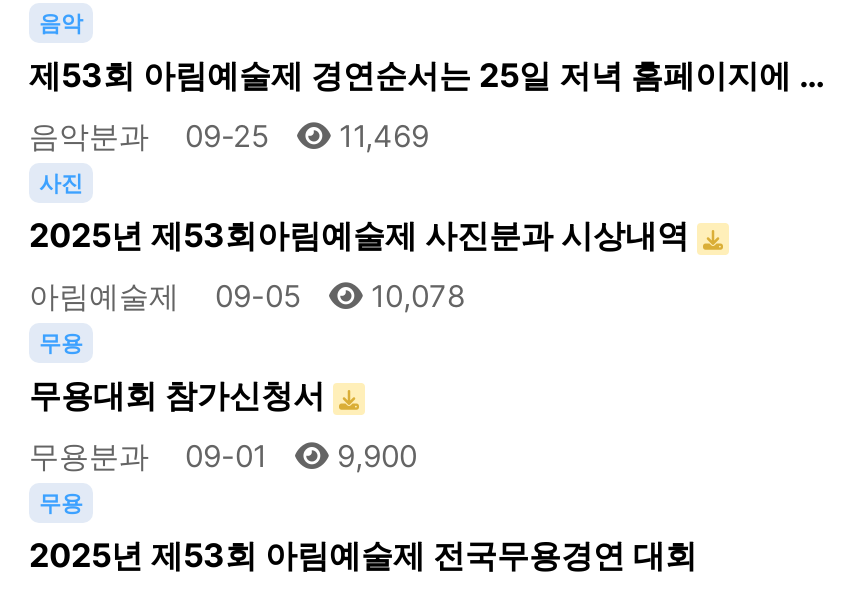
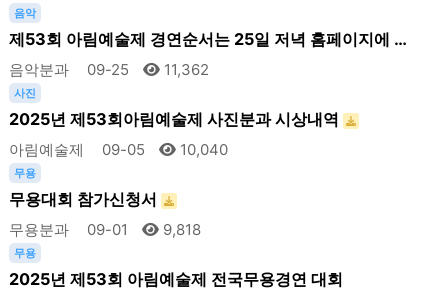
[29,117,429,155] 음악분과 09-25 11,469 -> [9,60,209,79] 음악분과 09-25 11,362
[29,277,465,315] 아림예술제 09-05 10,078 -> [9,140,228,159] 아림예술제 09-05 10,040
[29,437,417,475] 무용분과 09-01 9,900 -> [9,220,201,239] 무용분과 09-01 9,818

